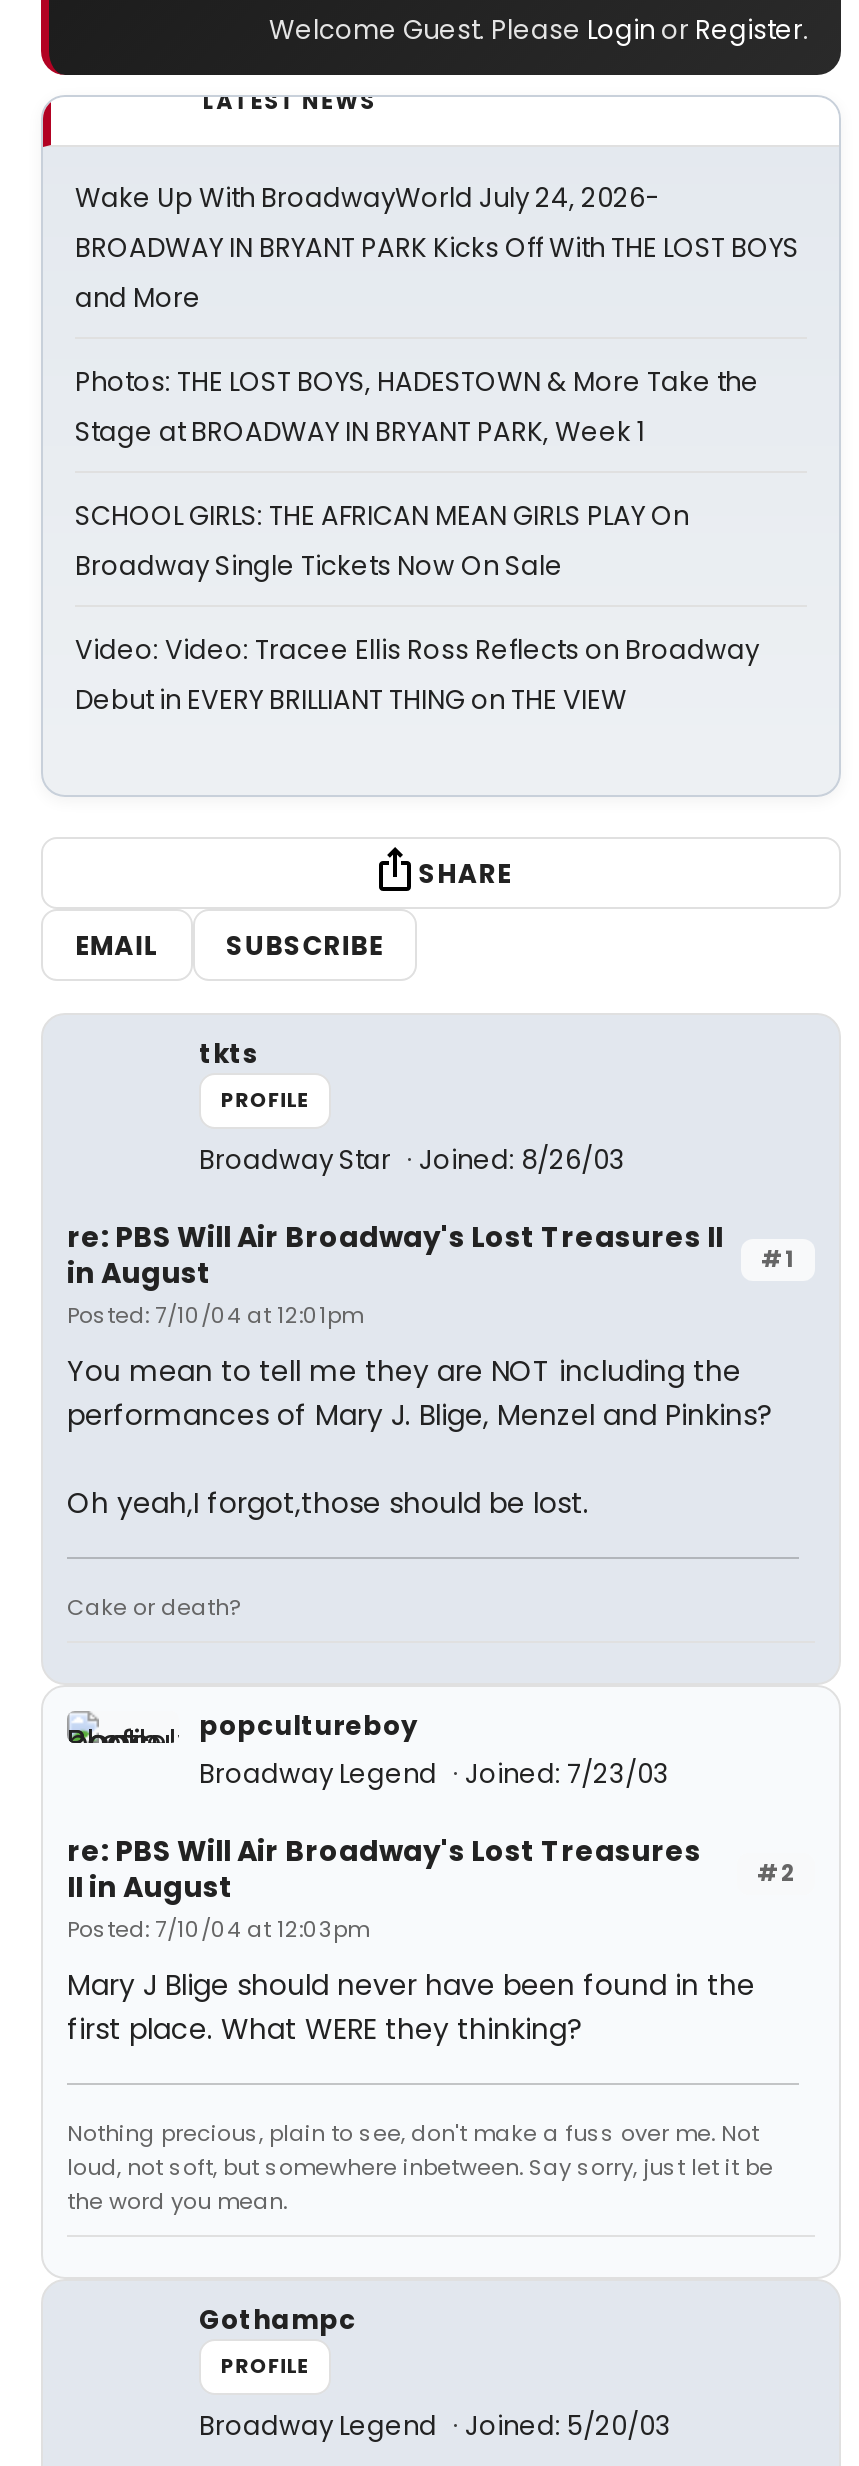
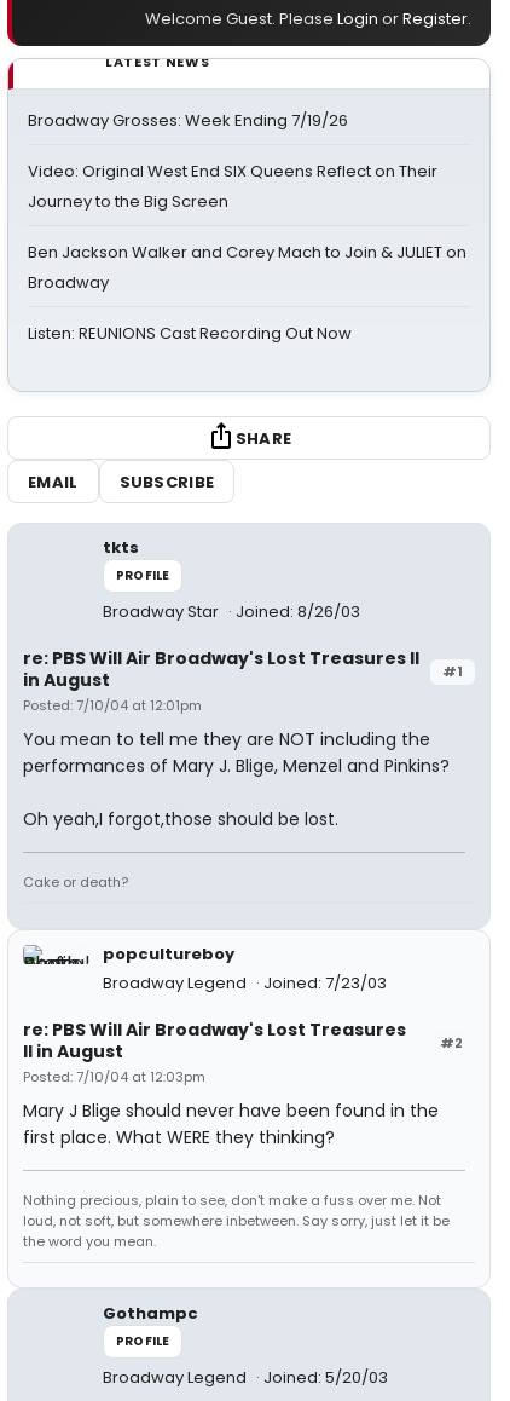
[75,179,799,317] Wake Up With BroadwayWorld July 24, 2026- | BROADWAY IN BRYANT PARK Kicks Off With THE LOST BOYS | and More -> [28,109,348,132] Broadway Grosses: Week Ending 7/19/26
[75,363,759,451] Photos: THE LOST BOYS, HADESTOWN & More Take the | Stage at BROADWAY IN BRYANT PARK, Week 1 -> [28,160,437,213] Video: Original West End SIX Queens Reflect on Their | Journey to the Big Screen
[75,497,689,585] SCHOOL GIRLS: THE AFRICAN MEAN GIRLS PLAY On | Broadway Single Tickets Now On Sale -> [28,241,466,294] Ben Jackson Walker and Corey Mach to Join & JULIET on | Broadway
[75,631,759,719] Video: Video: Tracee Ellis Ross Reflects on Broadway | Debut in EVERY BRILLIANT THING on THE VIEW -> [28,322,352,345] Listen: REUNIONS Cast Recording Out Now

